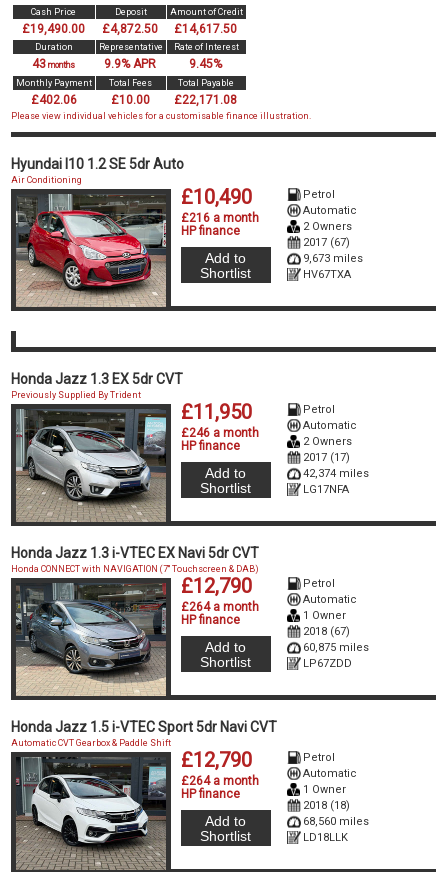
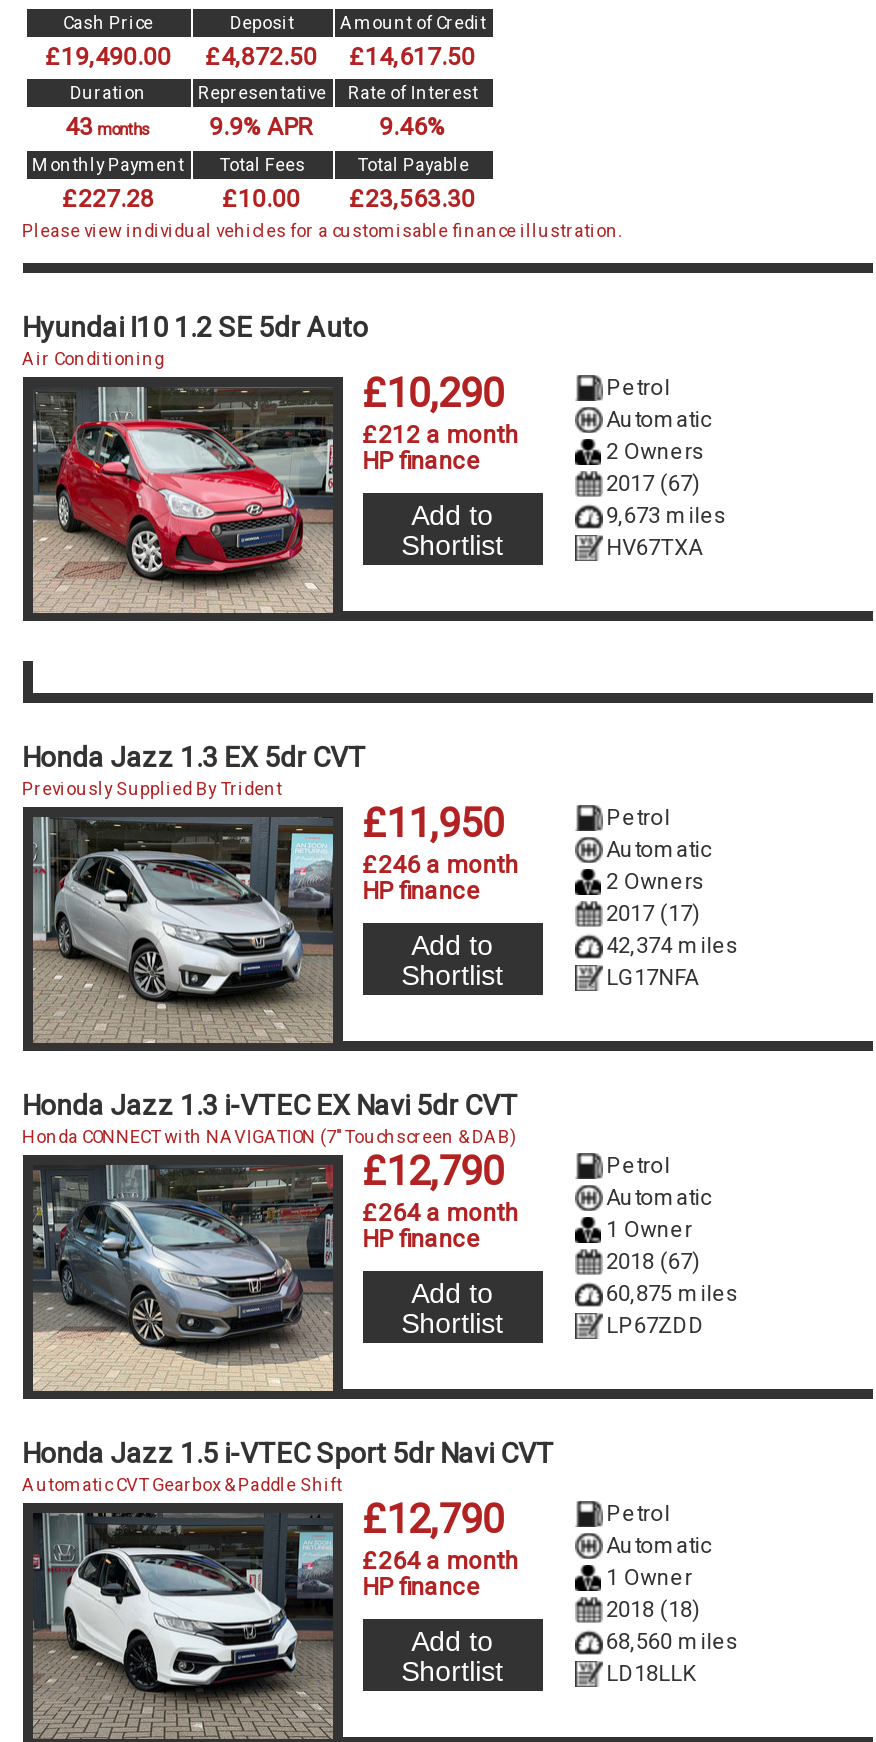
[189,57,222,71] 9.45% -> [379,114,445,142] 9.46%
[31,93,77,107] £402.06 -> [62,186,154,214] £227.28
[111,93,237,107] £10.00 £22,171.08 -> [222,186,475,214] £10.00 £23,563.30
[181,185,252,209] £10,490 -> [362,370,504,418] £10,290
[181,211,259,225] £216 a month -> [362,422,518,450] £212 a month

